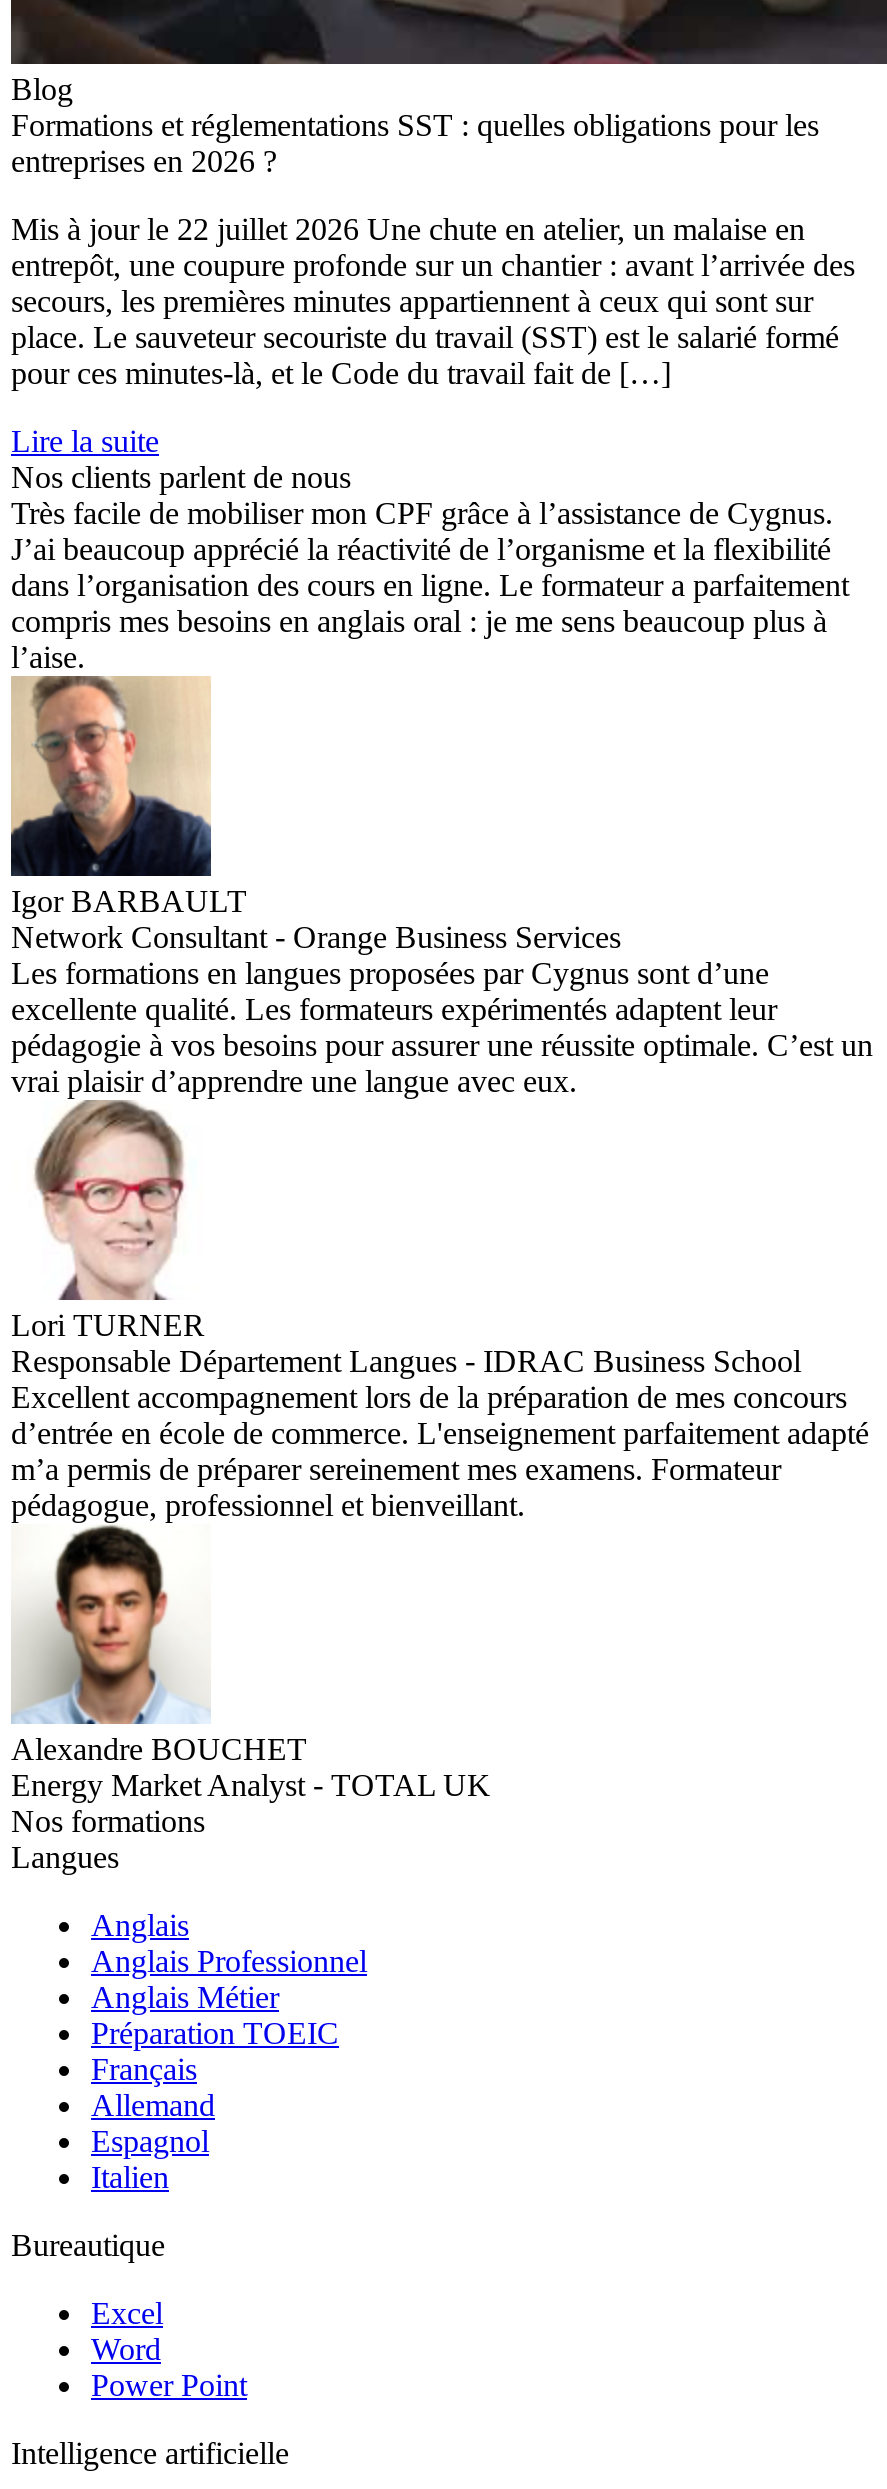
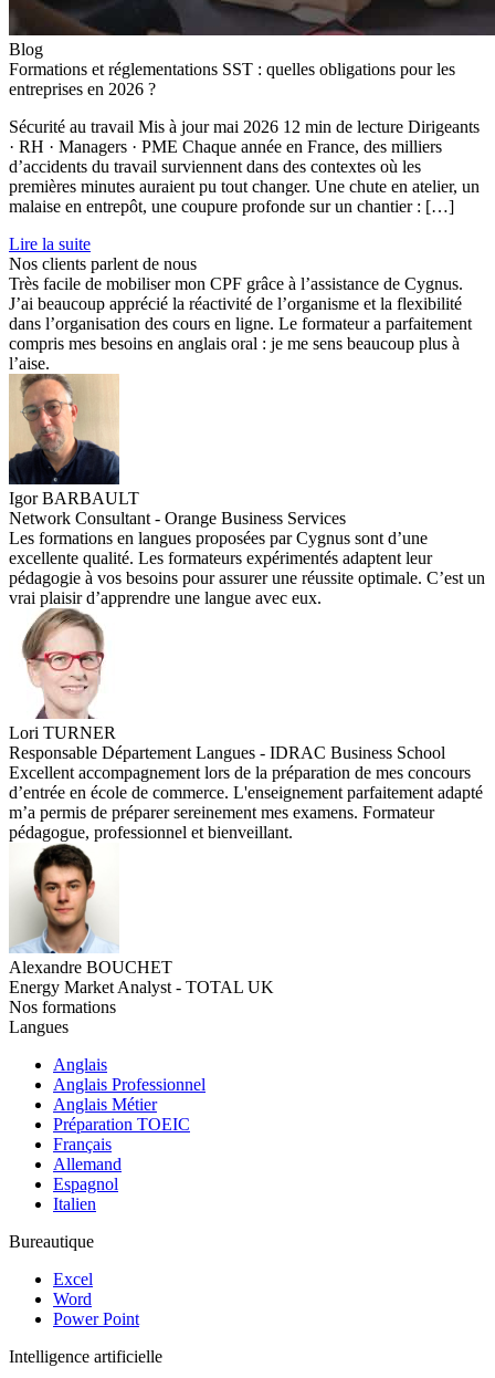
[11,211,855,389] Mis à jour le 22 juillet 2026 Une chute en atelier, un malaise en | entrepôt, une coupure profonde sur un chantier : avant l’arrivée des | secours, les premières minutes appartiennent à ceux qui sont sur | place. Le sauveteur secouriste du travail (SST) est le salarié formé | pour ces minutes-là, et le Code du travail fait de […] -> [9,117,480,215] Sécurité au travail Mis à jour mai 2026 12 min de lecture Dirigeants | · RH · Managers · PME Chaque année en France, des milliers | d’accidents du travail surviennent dans des contextes où les | premières minutes auraient pu tout changer. Une chute en atelier, un | malaise en entrepôt, une coupure profonde sur un chantier : […]

